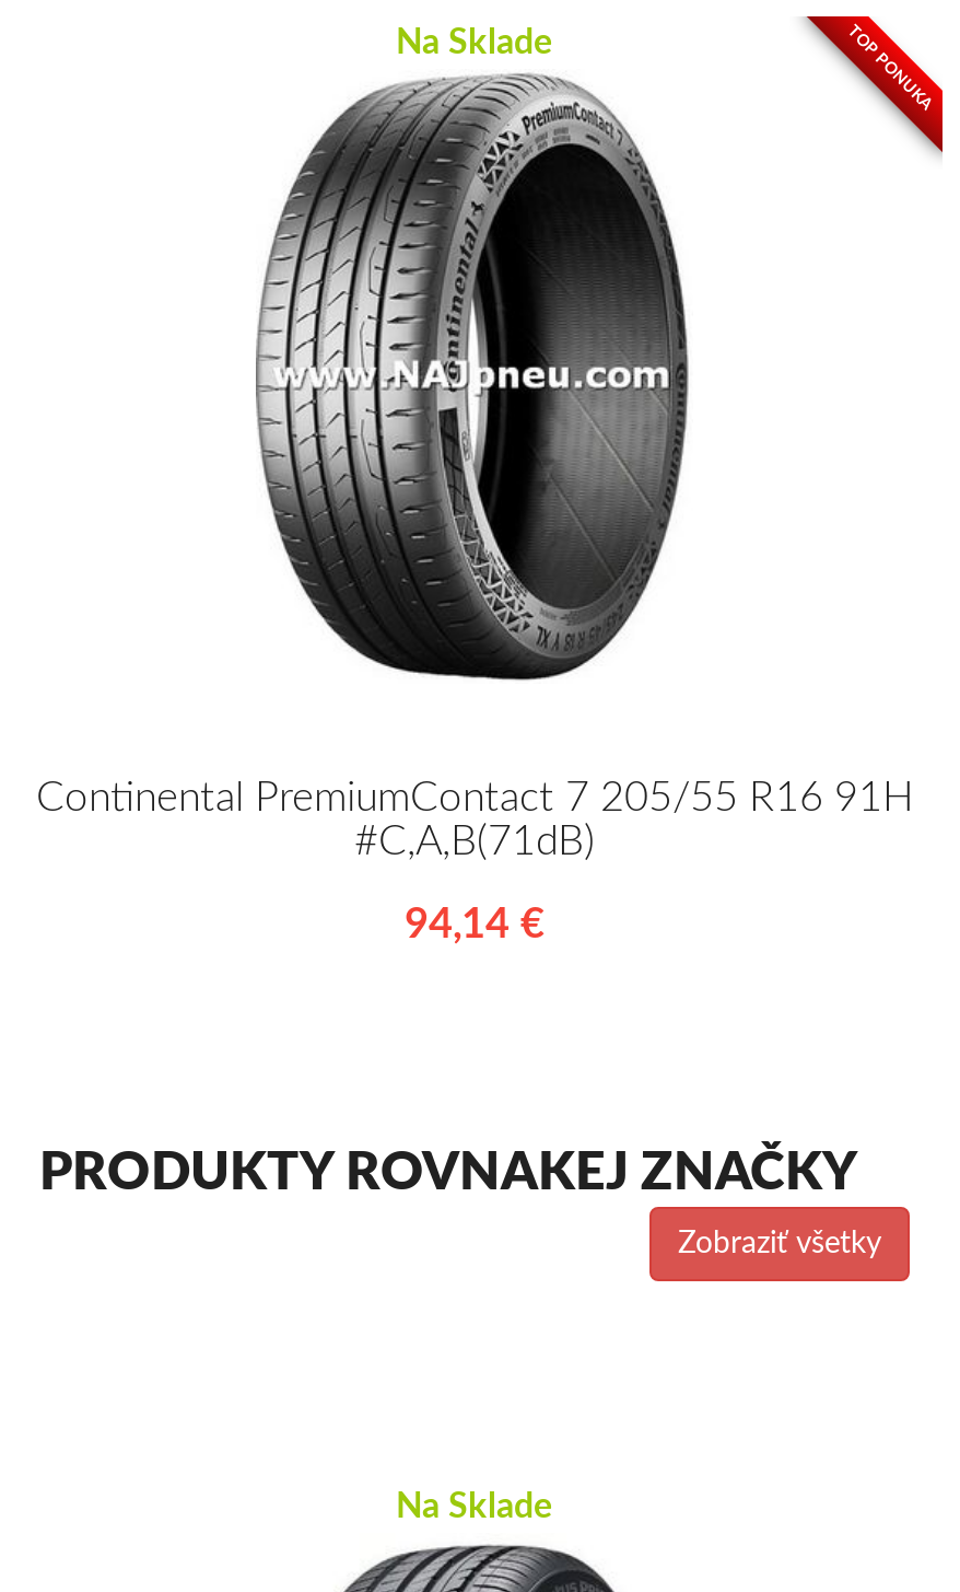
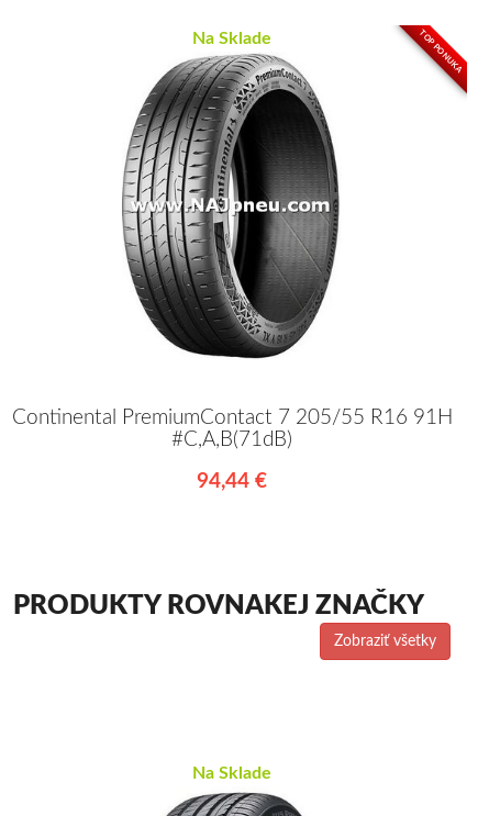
[405,904,545,946] 94,14 € -> [197,471,267,492] 94,44 €

